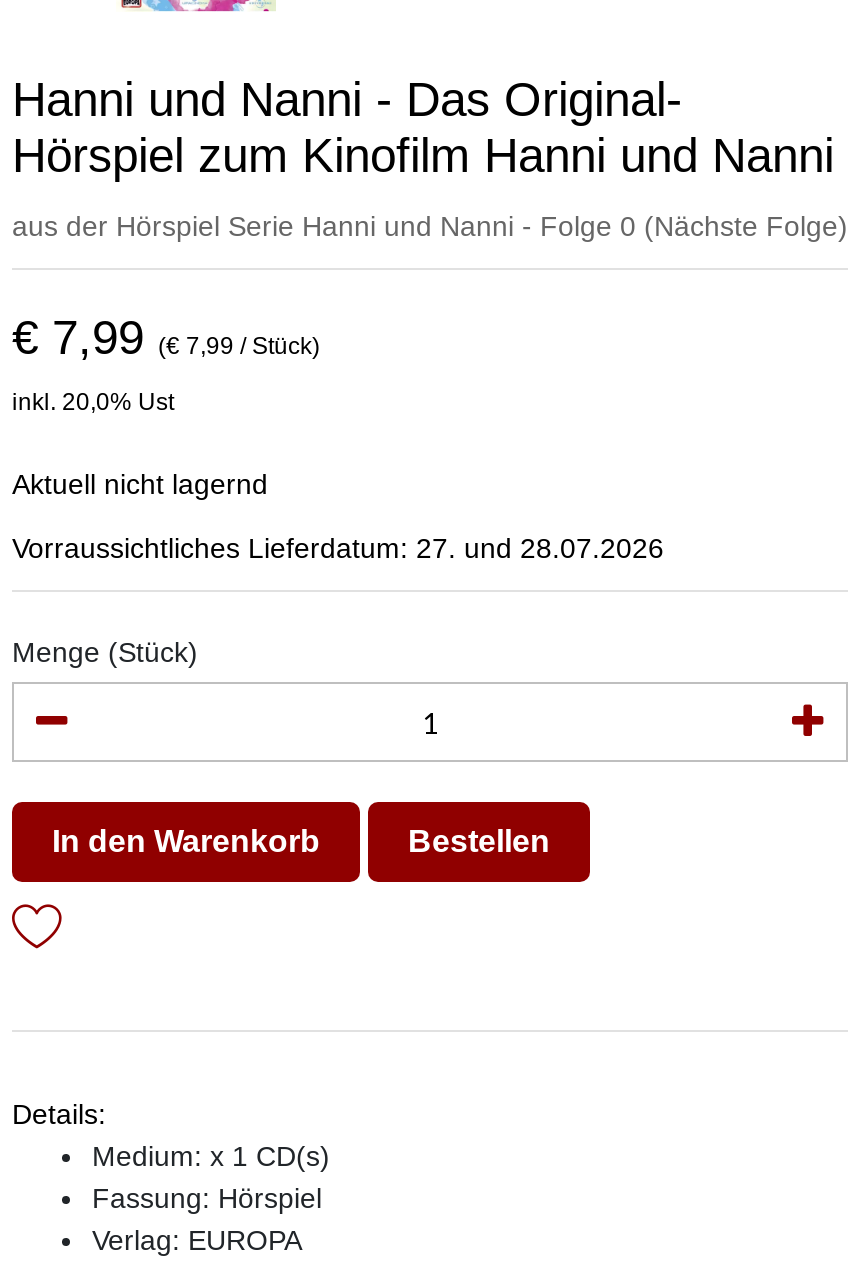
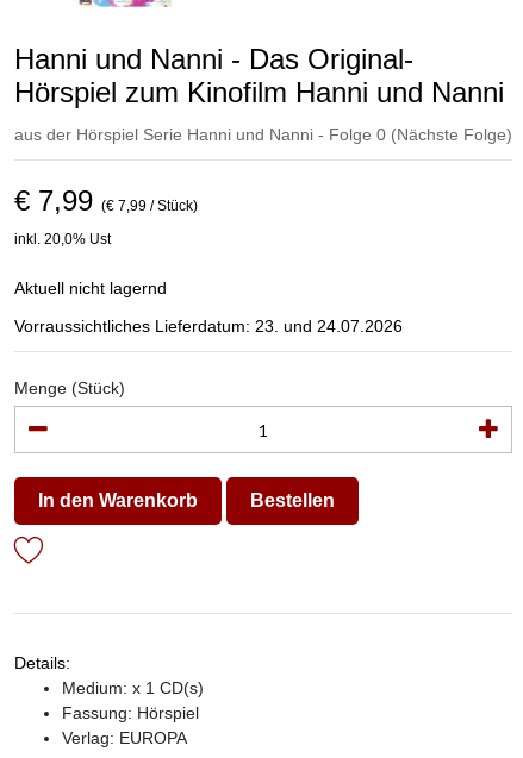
[12,532,664,564] Vorraussichtliches Lieferdatum: 27. und 28.07.2026 -> [14,317,403,336] Vorraussichtliches Lieferdatum: 23. und 24.07.2026

